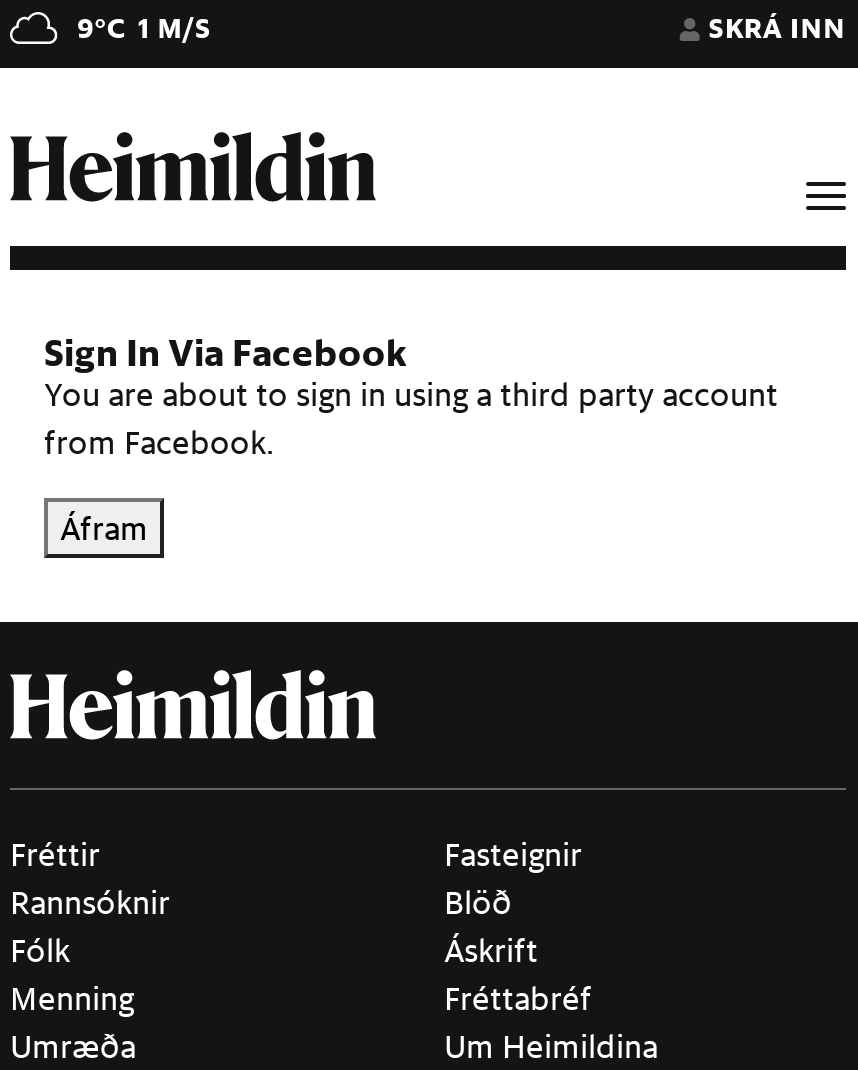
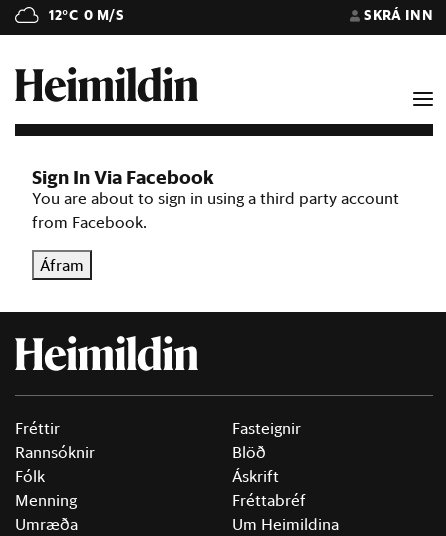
[77,10,212,46] 9°C 1 M/S -> [49,6,124,24] 12°C 0 M/S

